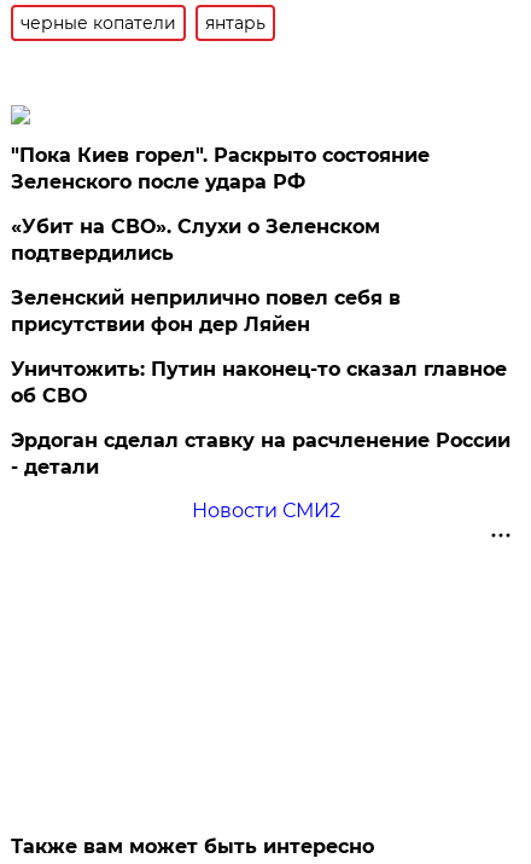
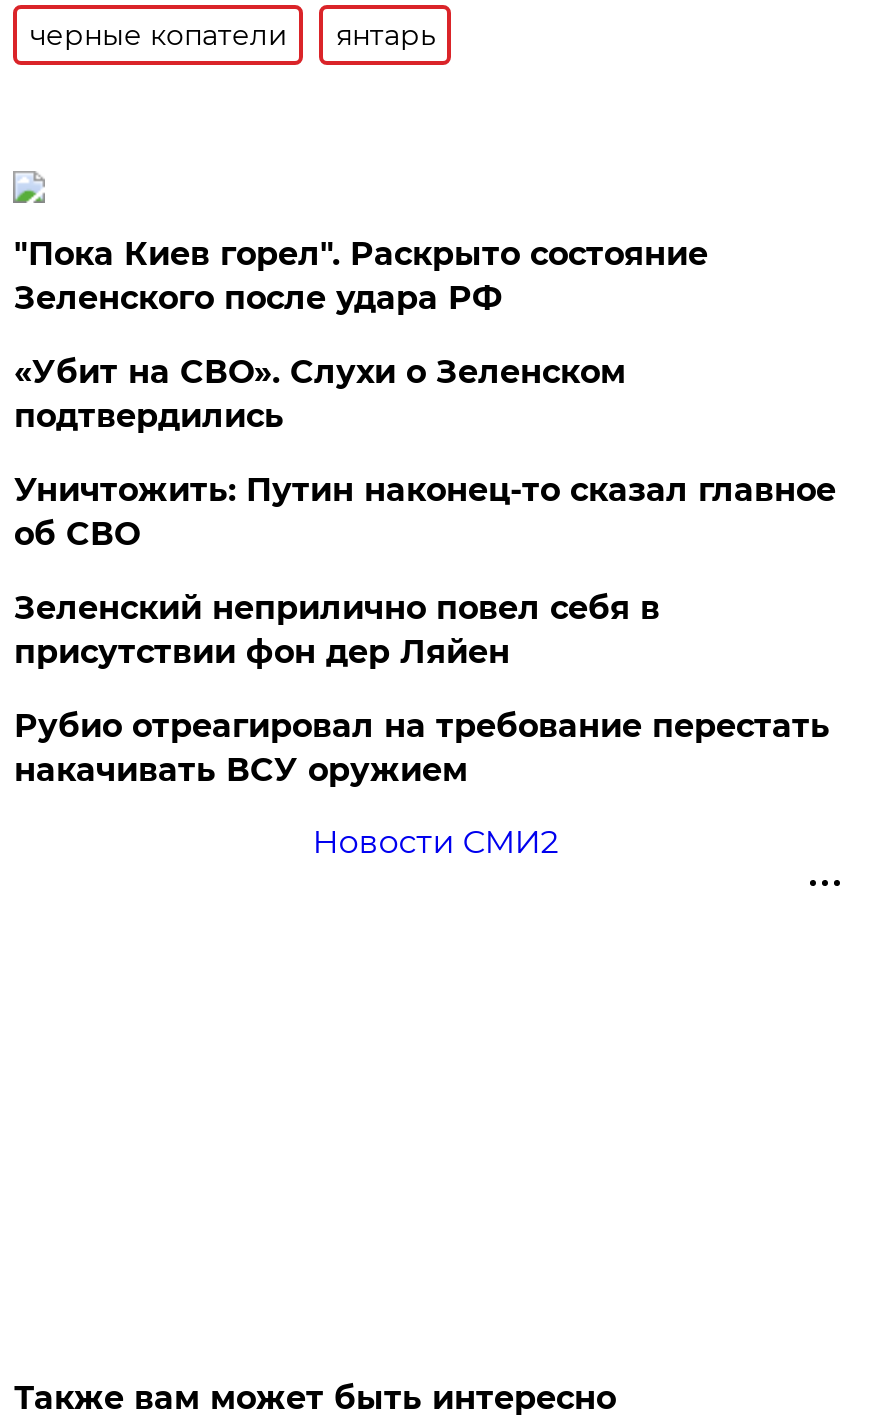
moved [11,286,401,336] -> [14,589,660,671]: Зеленский неприлично повел cебя в | присутствии фон дер Ляйен
moved [11,358,507,407] -> [14,471,836,553]: Уничтожить: Путин наконец-то сказал главное | об СВО
[11,429,511,478] Эрдоган сделал ставку на расчленение России | - детали -> [14,707,830,789] Рубио отреагировал на требование перестать | накачивать ВСУ оружием

